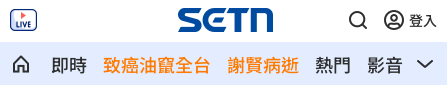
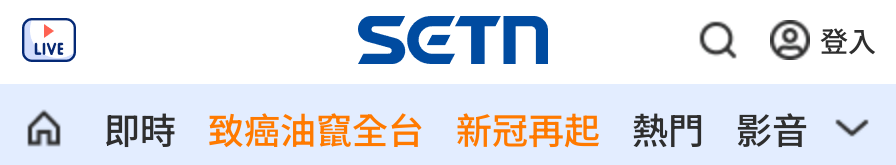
[227,50,299,76] 謝賢病逝 -> [456,101,600,153] 新冠再起

